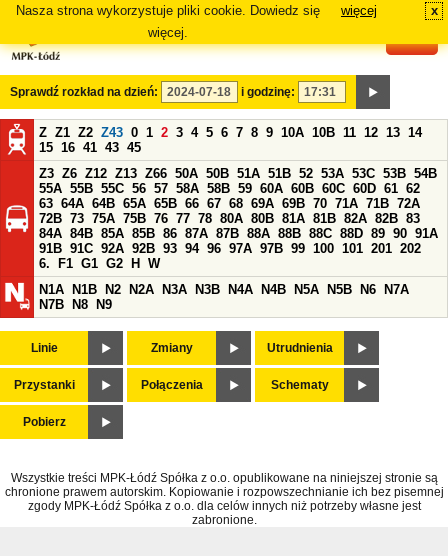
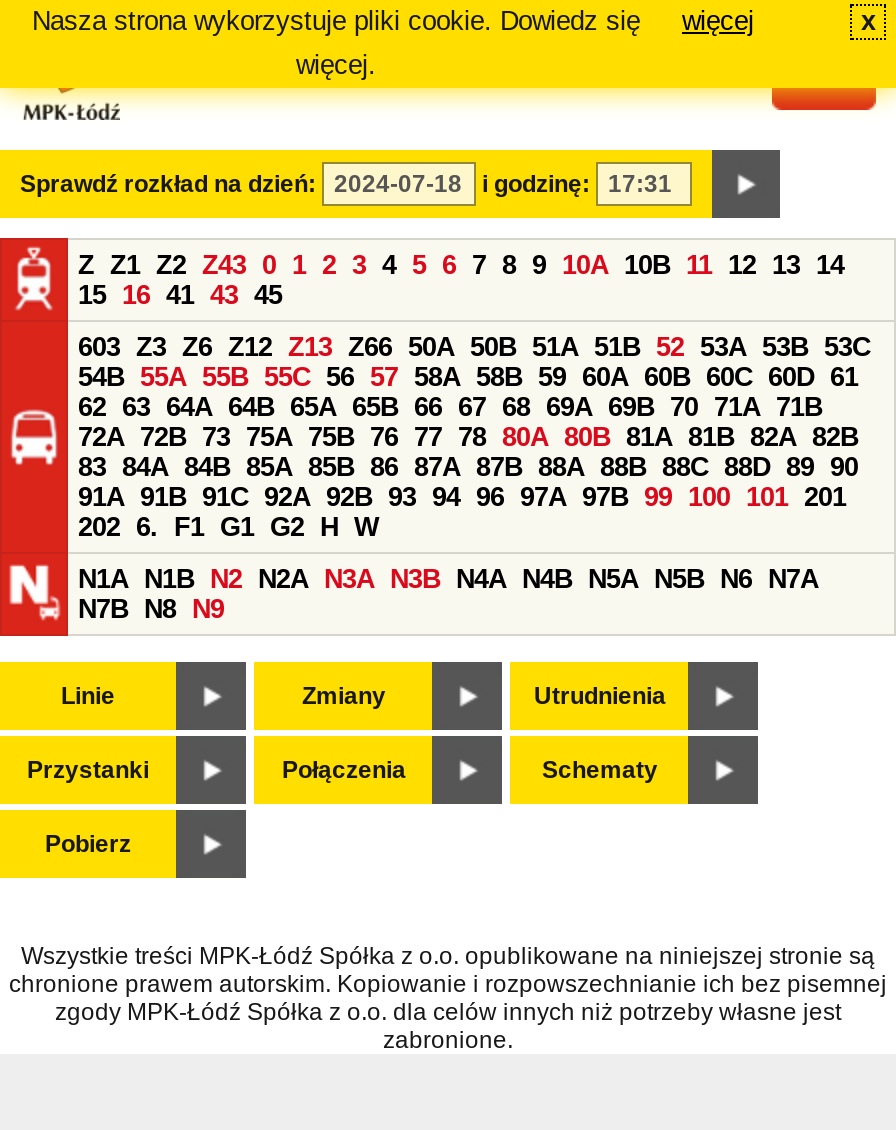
[39,166,438,271] Z3 Z6 Z12 Z13 Z66 50A 50B 51A 51B 52 53A 53C 53B 54B | 55A 55B 55C 56 57 58A 58B 59 60A 60B 60C 60D 61 62 | 63 64A 64B 65A 65B 66 67 68 69A 69B 70 71A 71B 72A | 72B 73 75A 75B 76 77 78 80A 80B 81A 81B 82A 82B 83 | 84A 84B 85A 85B 86 87A 87B 88A 88B 88C 88D 89 90 91A | 91B 91C 92A 92B 93 94 96 97A 97B 99 100 101 201 202 | 6. F1 G1 G2 H W -> [78,332,870,542] 603 Z3 Z6 Z12 Z13 Z66 50A 50B 51A 51B 52 53A 53B 53C | 54B 55A 55B 55C 56 57 58A 58B 59 60A 60B 60C 60D 61 | 62 63 64A 64B 65A 65B 66 67 68 69A 69B 70 71A 71B | 72A 72B 73 75A 75B 76 77 78 80A 80B 81A 81B 82A 82B | 83 84A 84B 85A 85B 86 87A 87B 88A 88B 88C 88D 89 90 | 91A 91B 91C 92A 92B 93 94 96 97A 97B 99 100 101 201 | 202 6. F1 G1 G2 H W

